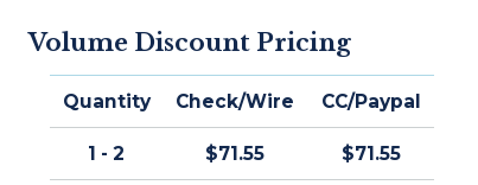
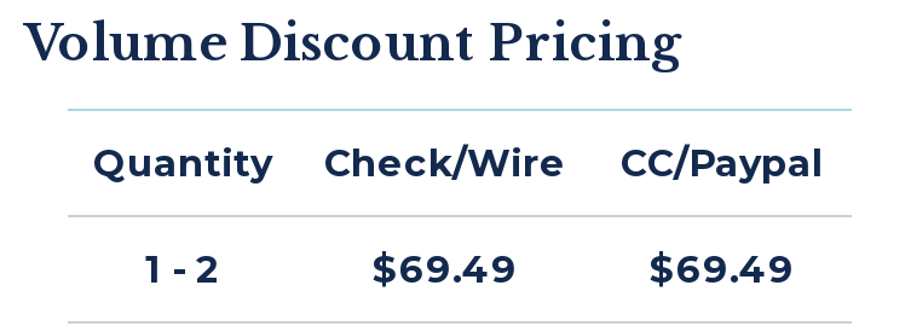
[205,142,265,165] $71.55 -> [373,246,518,292] $69.49
[341,142,400,165] $71.55 -> [650,246,795,292] $69.49

